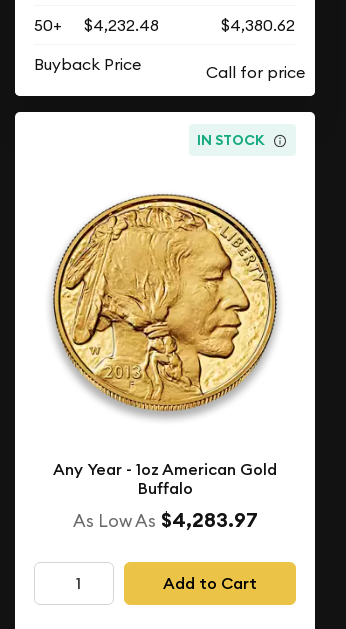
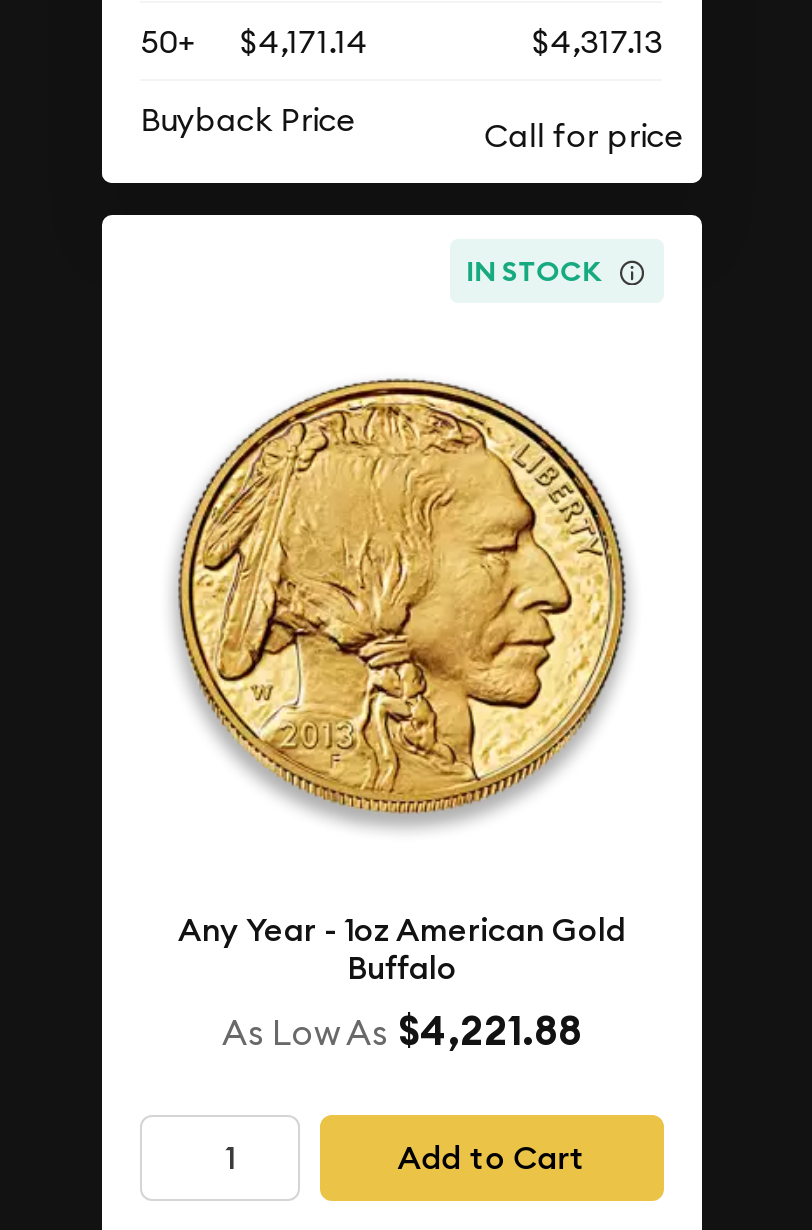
[34,15,159,35] 50+ $4,232.48 -> [140,21,368,61] 50+ $4,171.14
[221,15,295,35] $4,380.62 -> [532,21,662,61] $4,317.13
[72,507,257,533] As Low As $4,283.97 -> [222,1004,582,1056] As Low As $4,221.88

